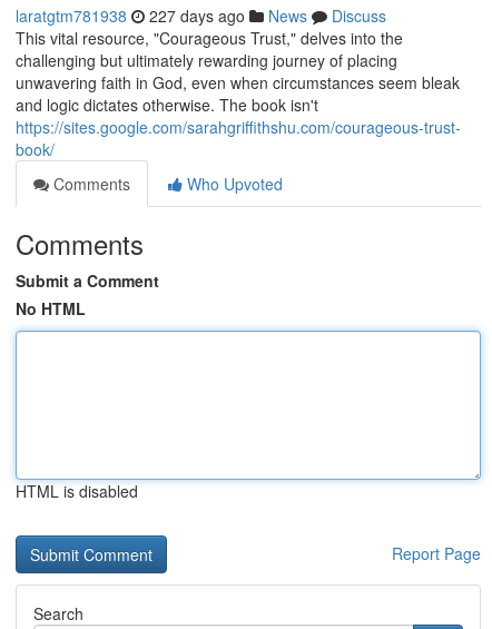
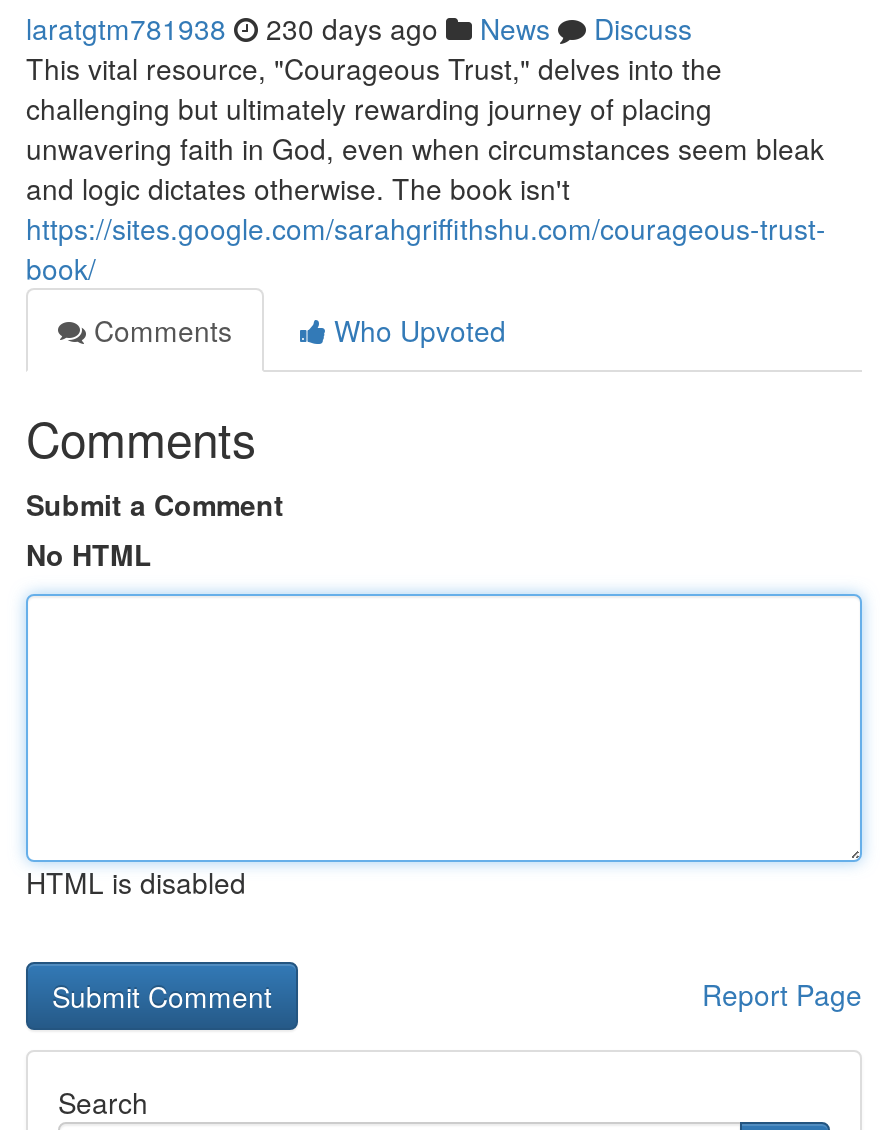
[16,4,386,27] laratgtm781938 227 days ago News Discuss -> [26,8,692,48] laratgtm781938 230 days ago News Discuss

